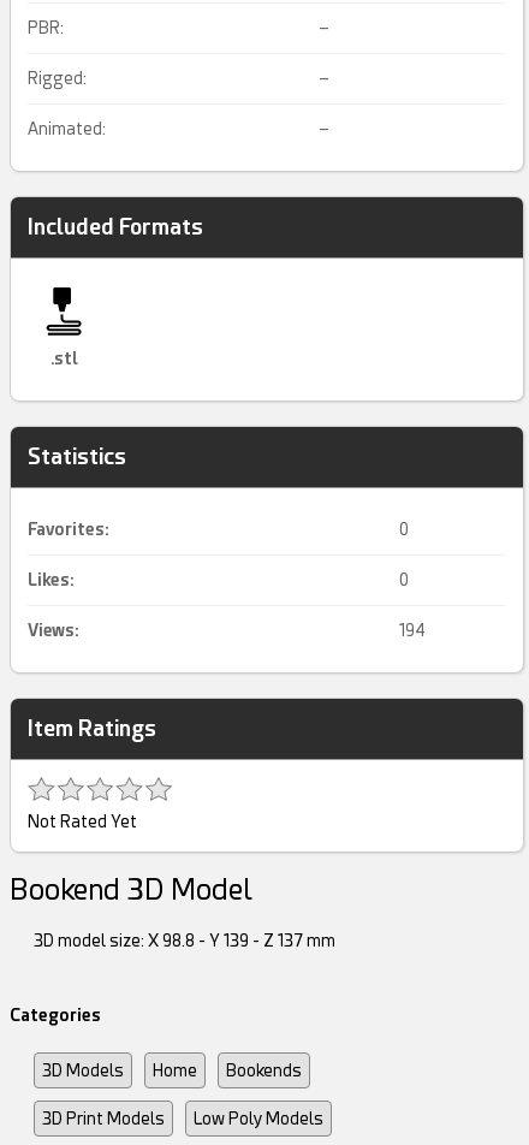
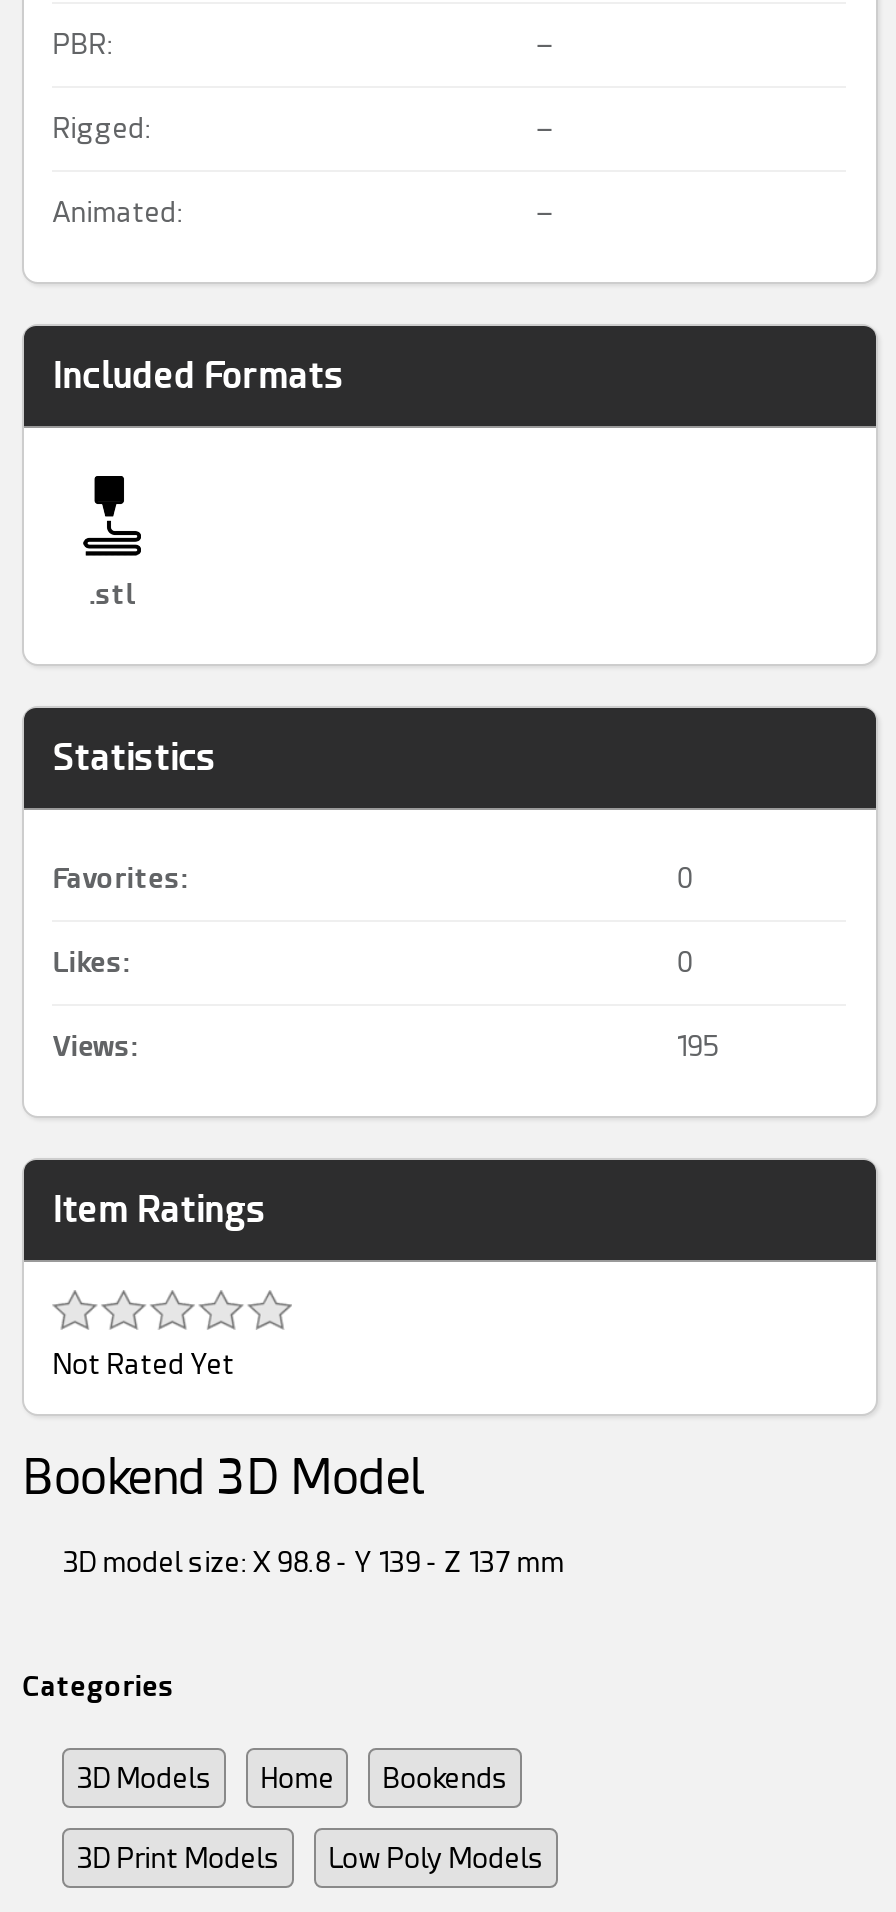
[399,620,426,639] 194 -> [676,1029,718,1061] 195

